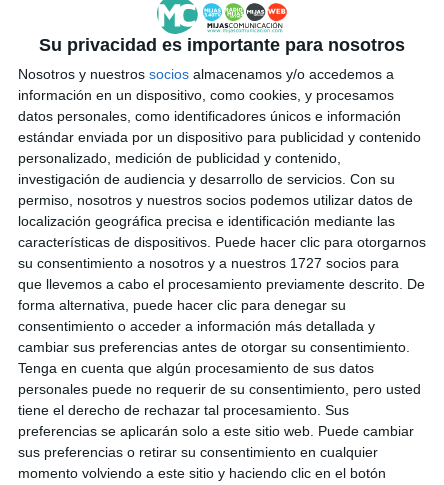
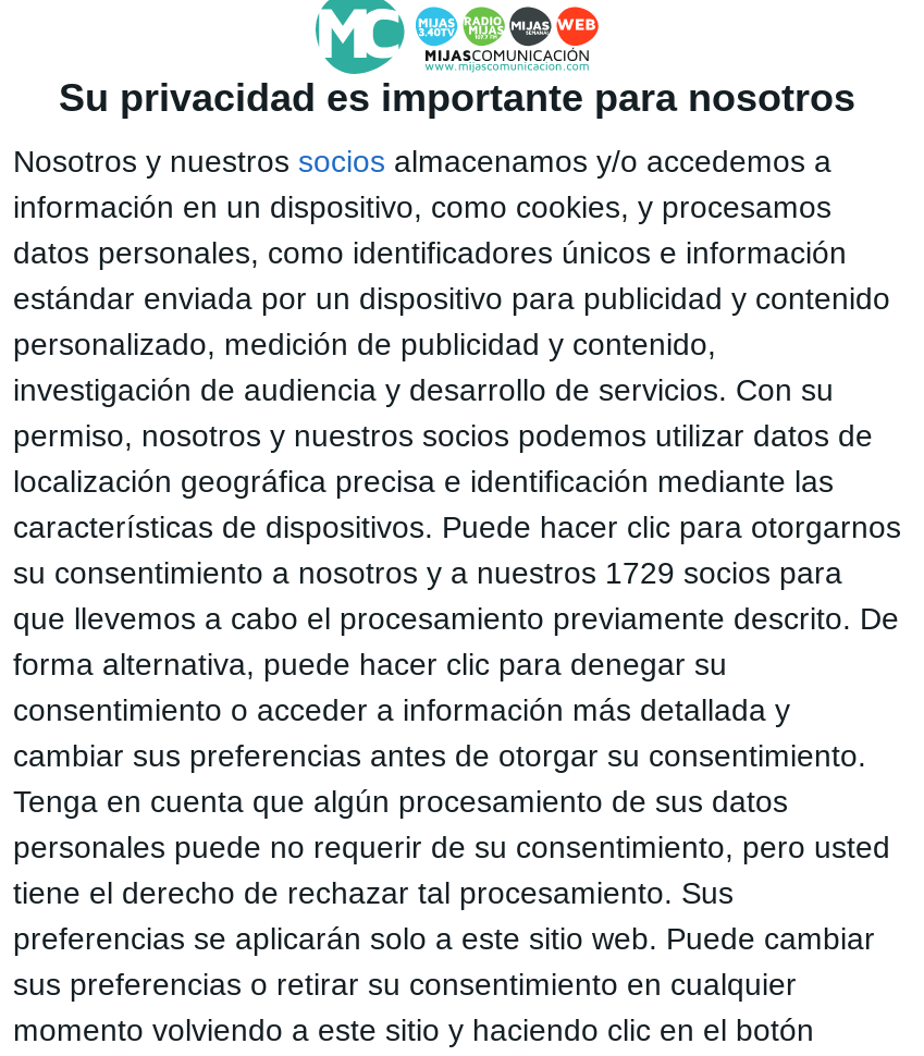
[18,255,399,271] su consentimiento a nosotros y a nuestros 1727 socios para -> [13,556,842,591] su consentimiento a nosotros y a nuestros 1729 socios para

